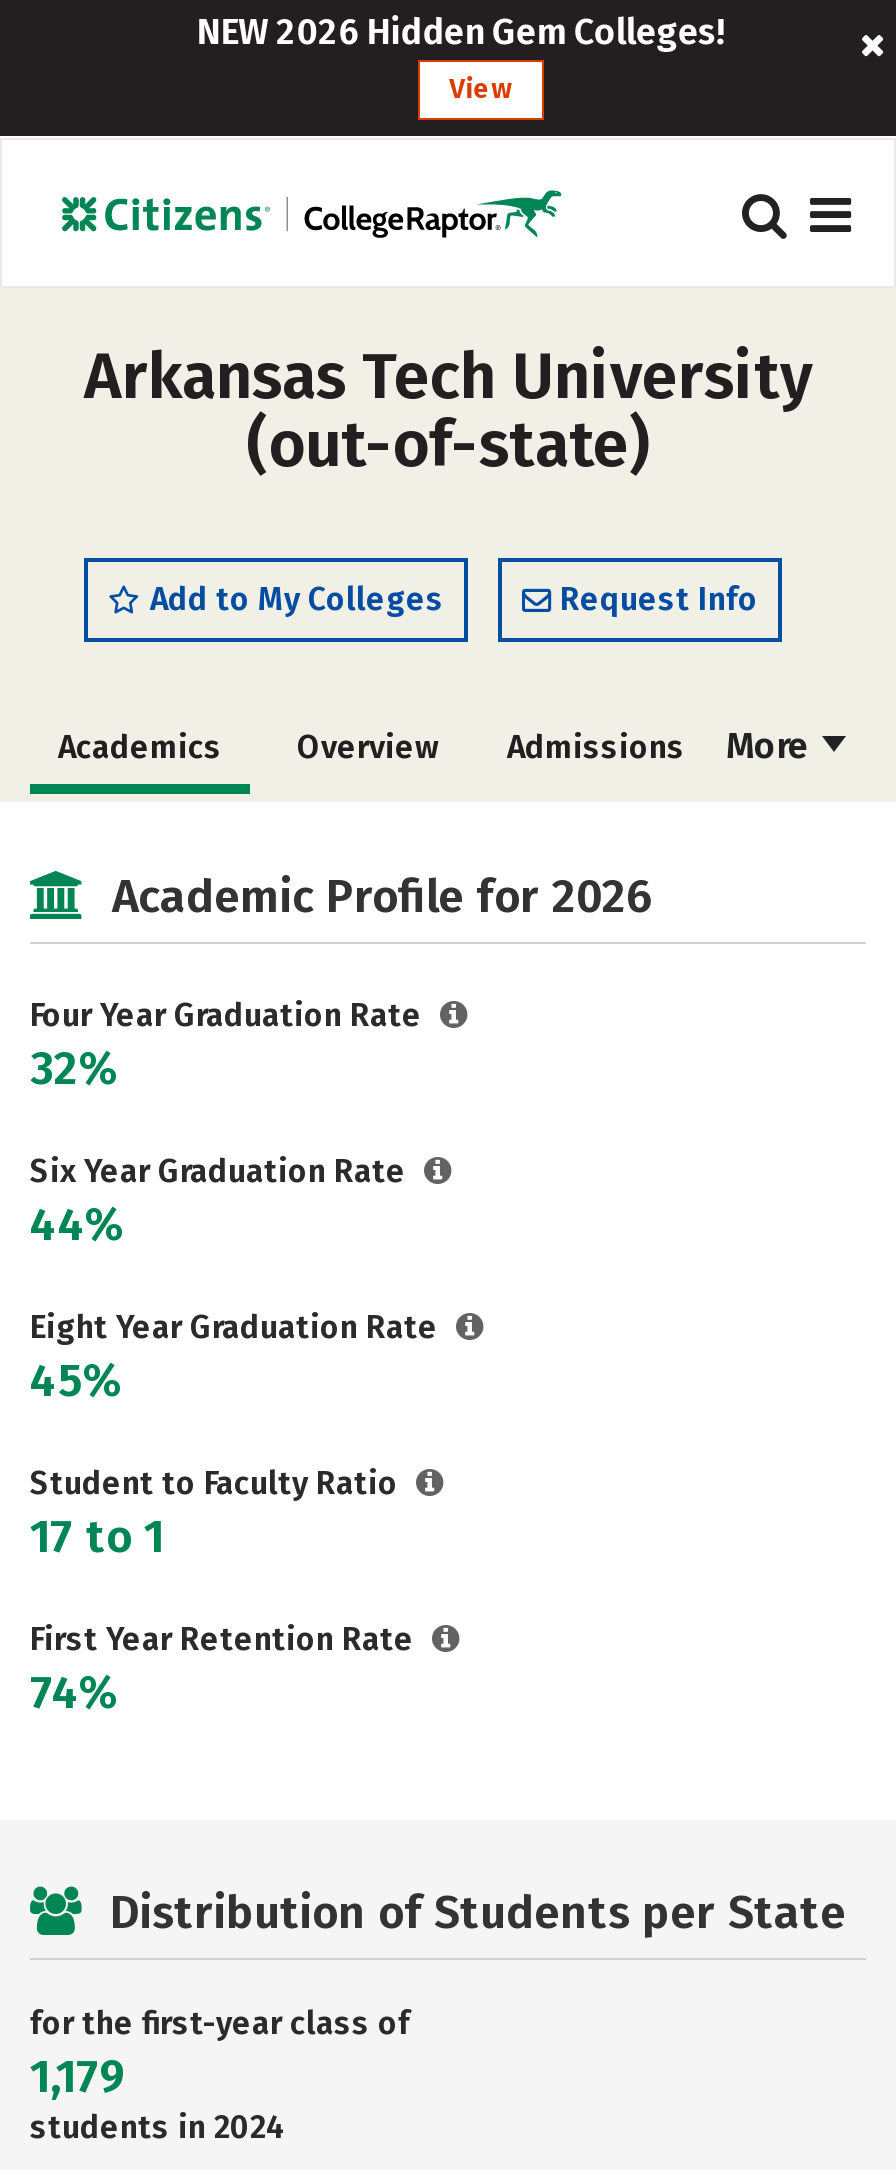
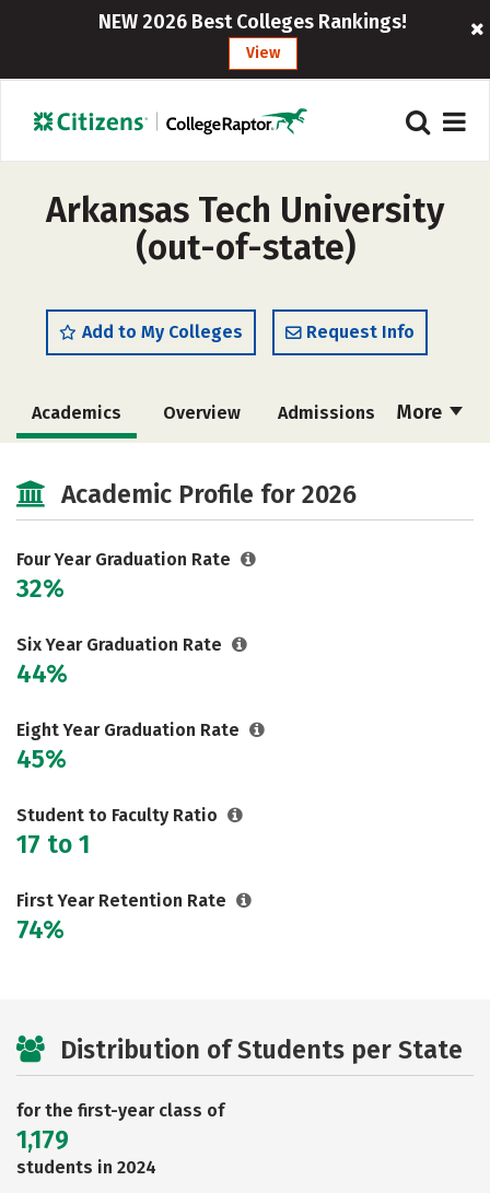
[196,10,726,54] NEW 2026 Hidden Gem Colleges! -> [98,10,406,34] NEW 2026 Best Colleges Rankings!

